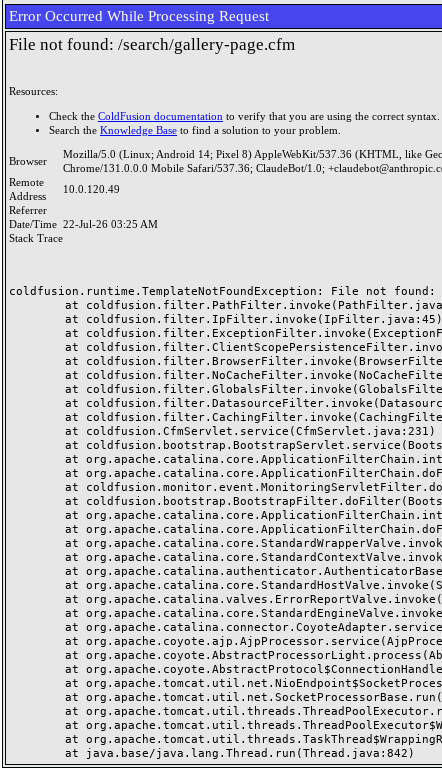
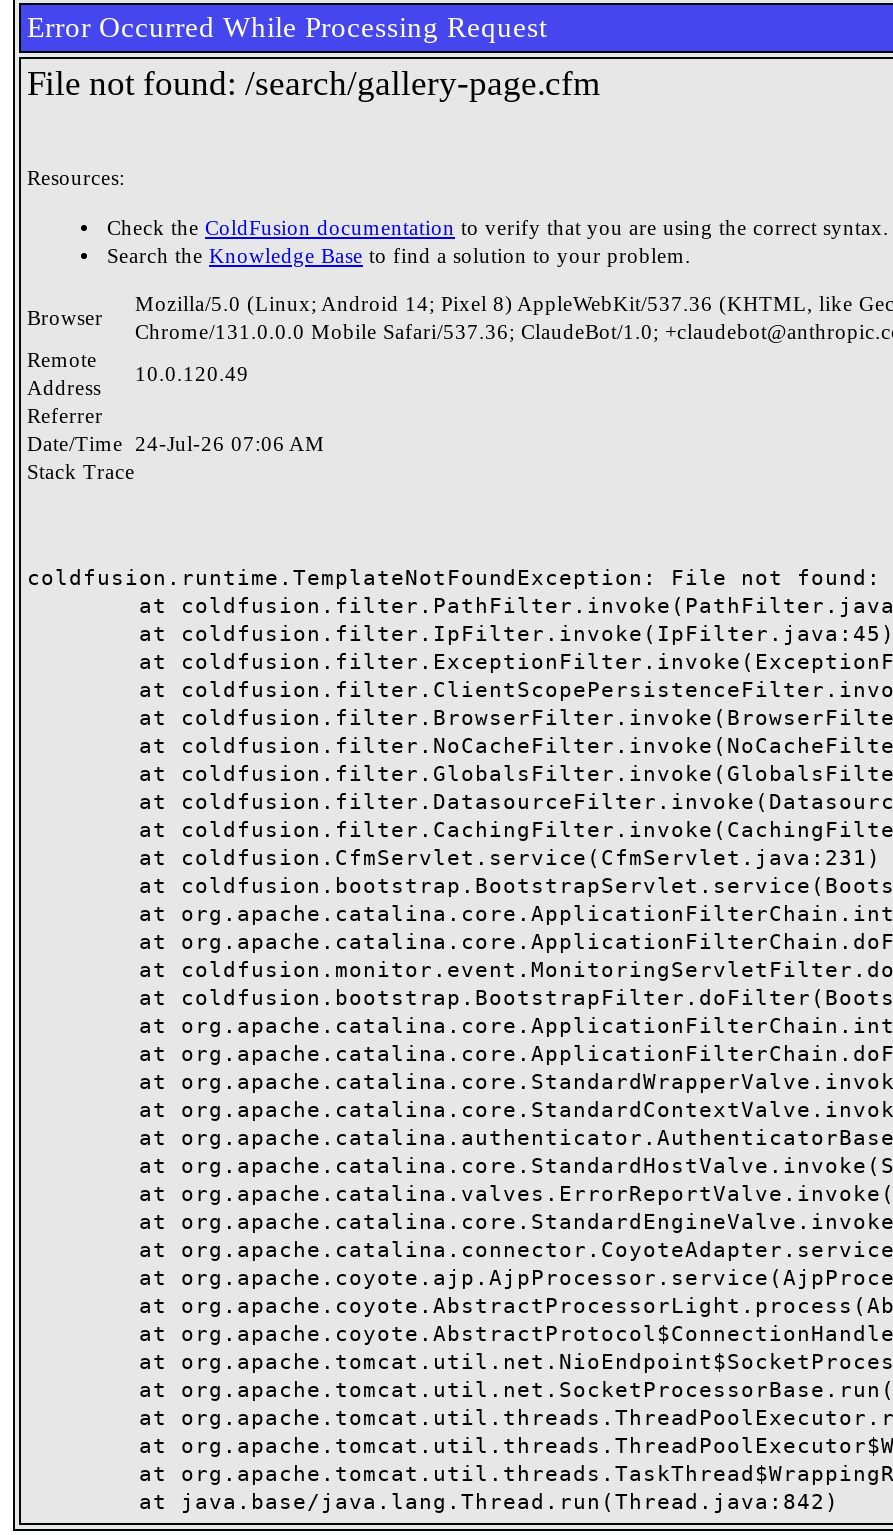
[9,219,158,230] Date/Time 22-Jul-26 03:25 AM -> [27,433,325,455] Date/Time 24-Jul-26 07:06 AM

